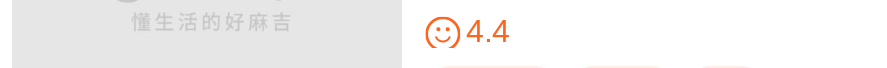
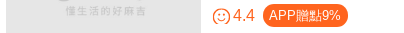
none -> [269,8,341,23] APP贈點9%

